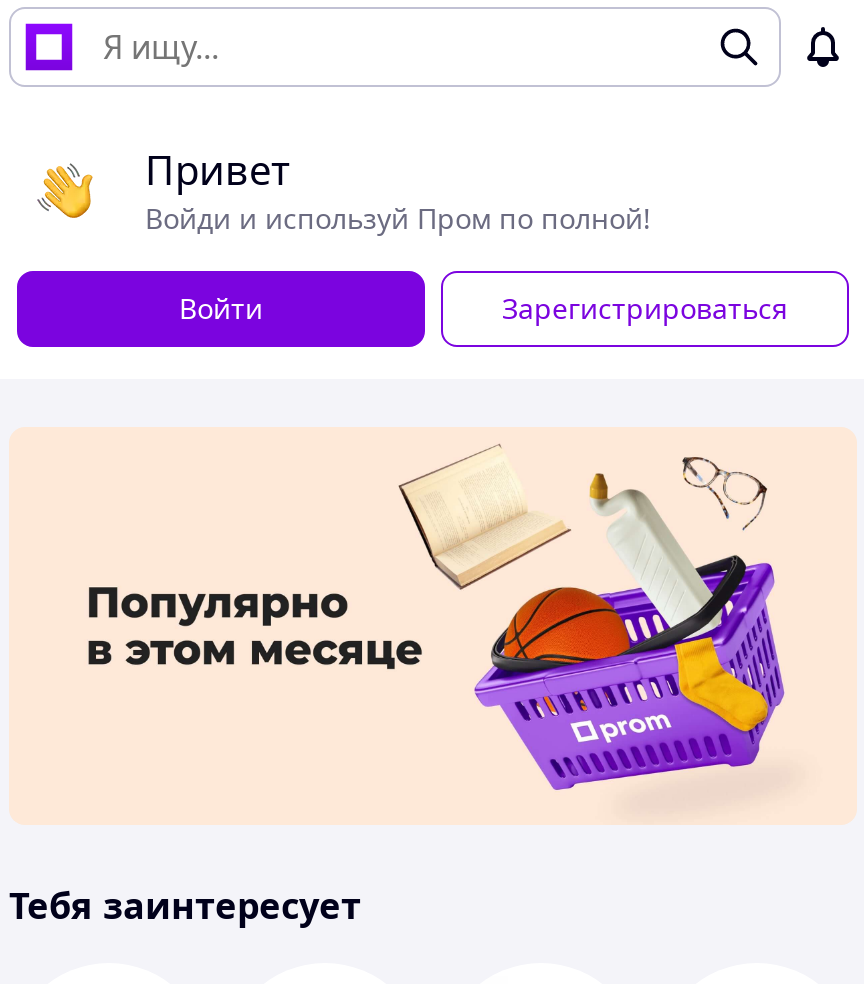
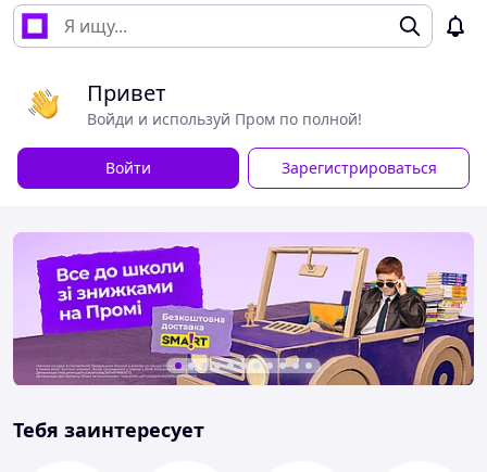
[11,429,855,823] [image] -> [12,232,475,386] [image]

